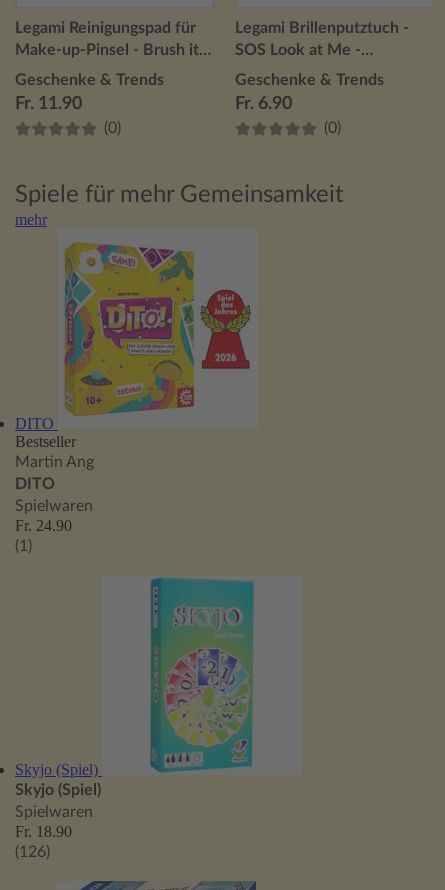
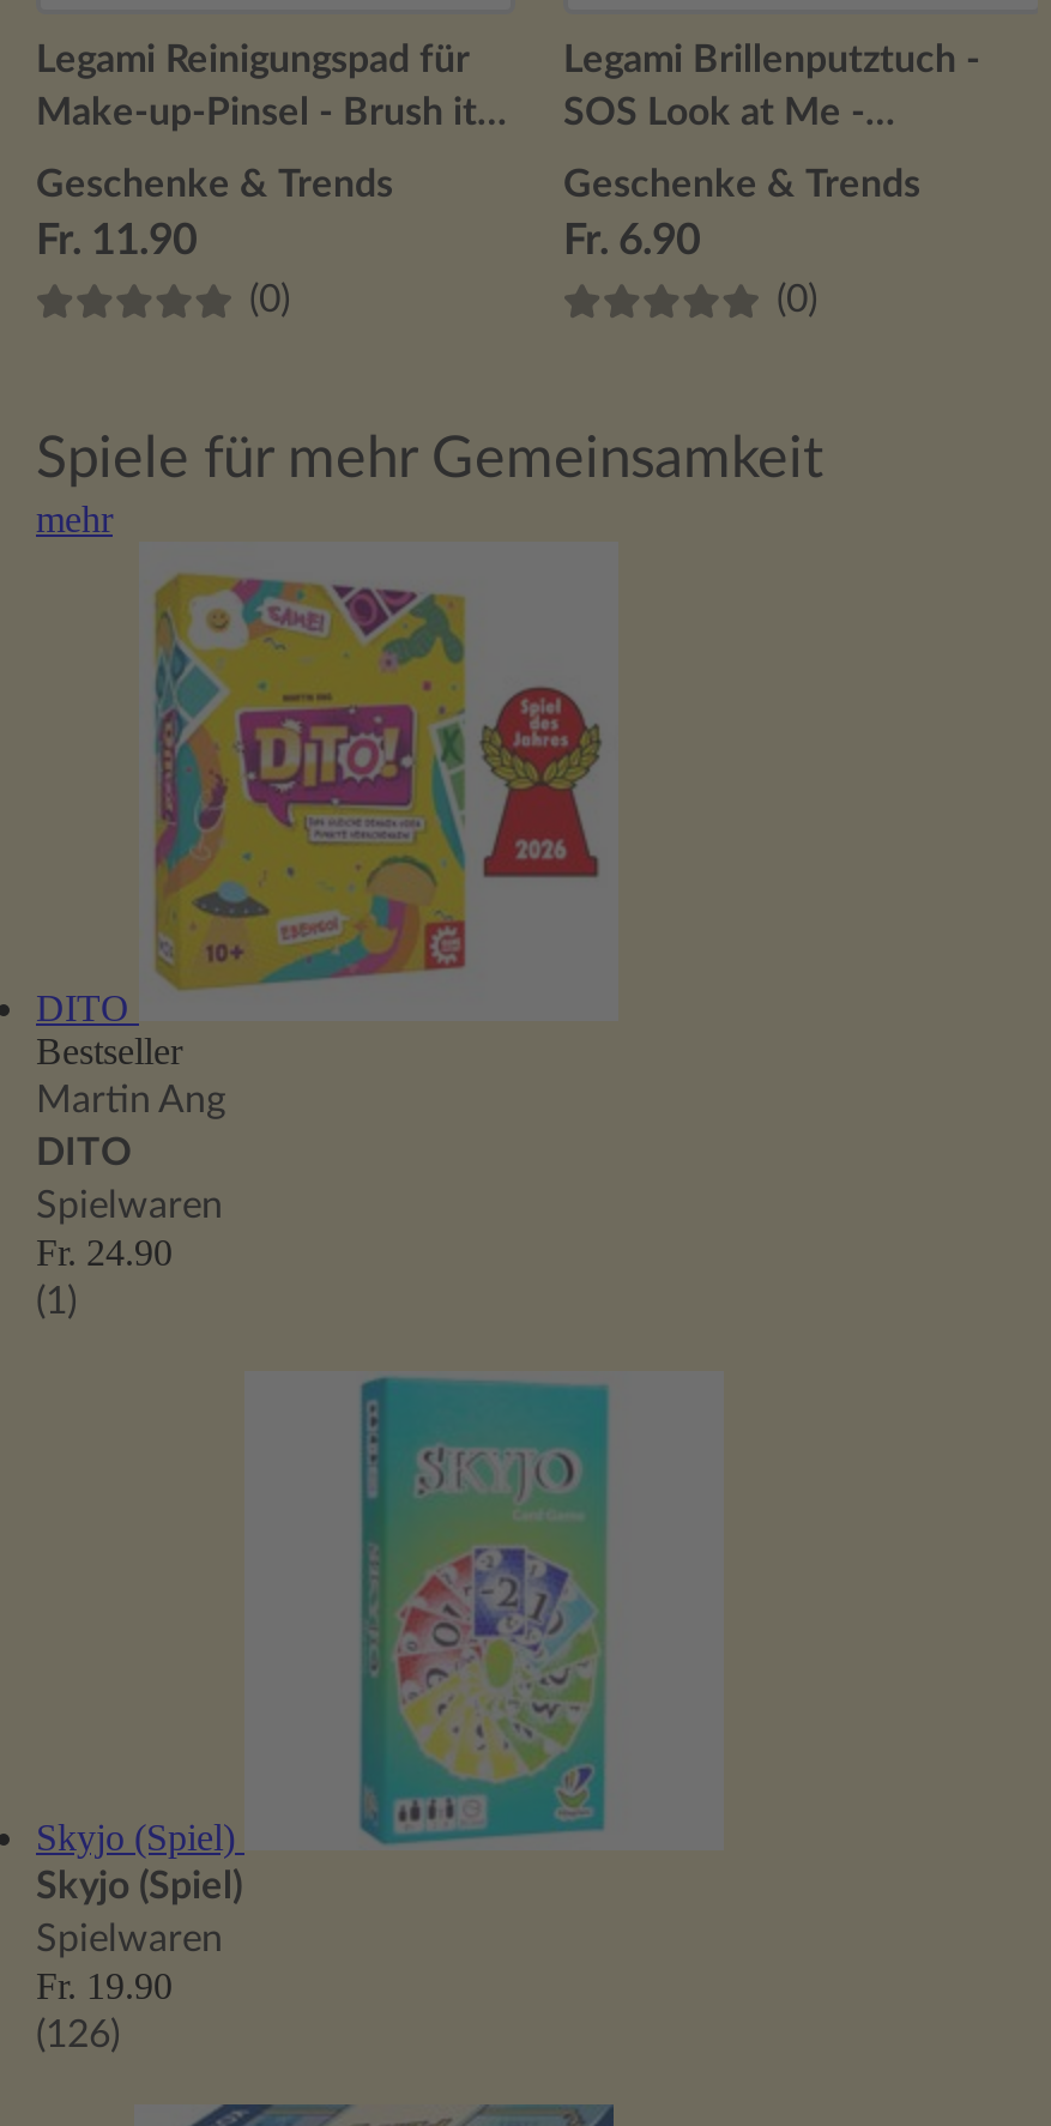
[15,823,72,840] Fr. 18.90 -> [36,1965,173,2006] Fr. 19.90

